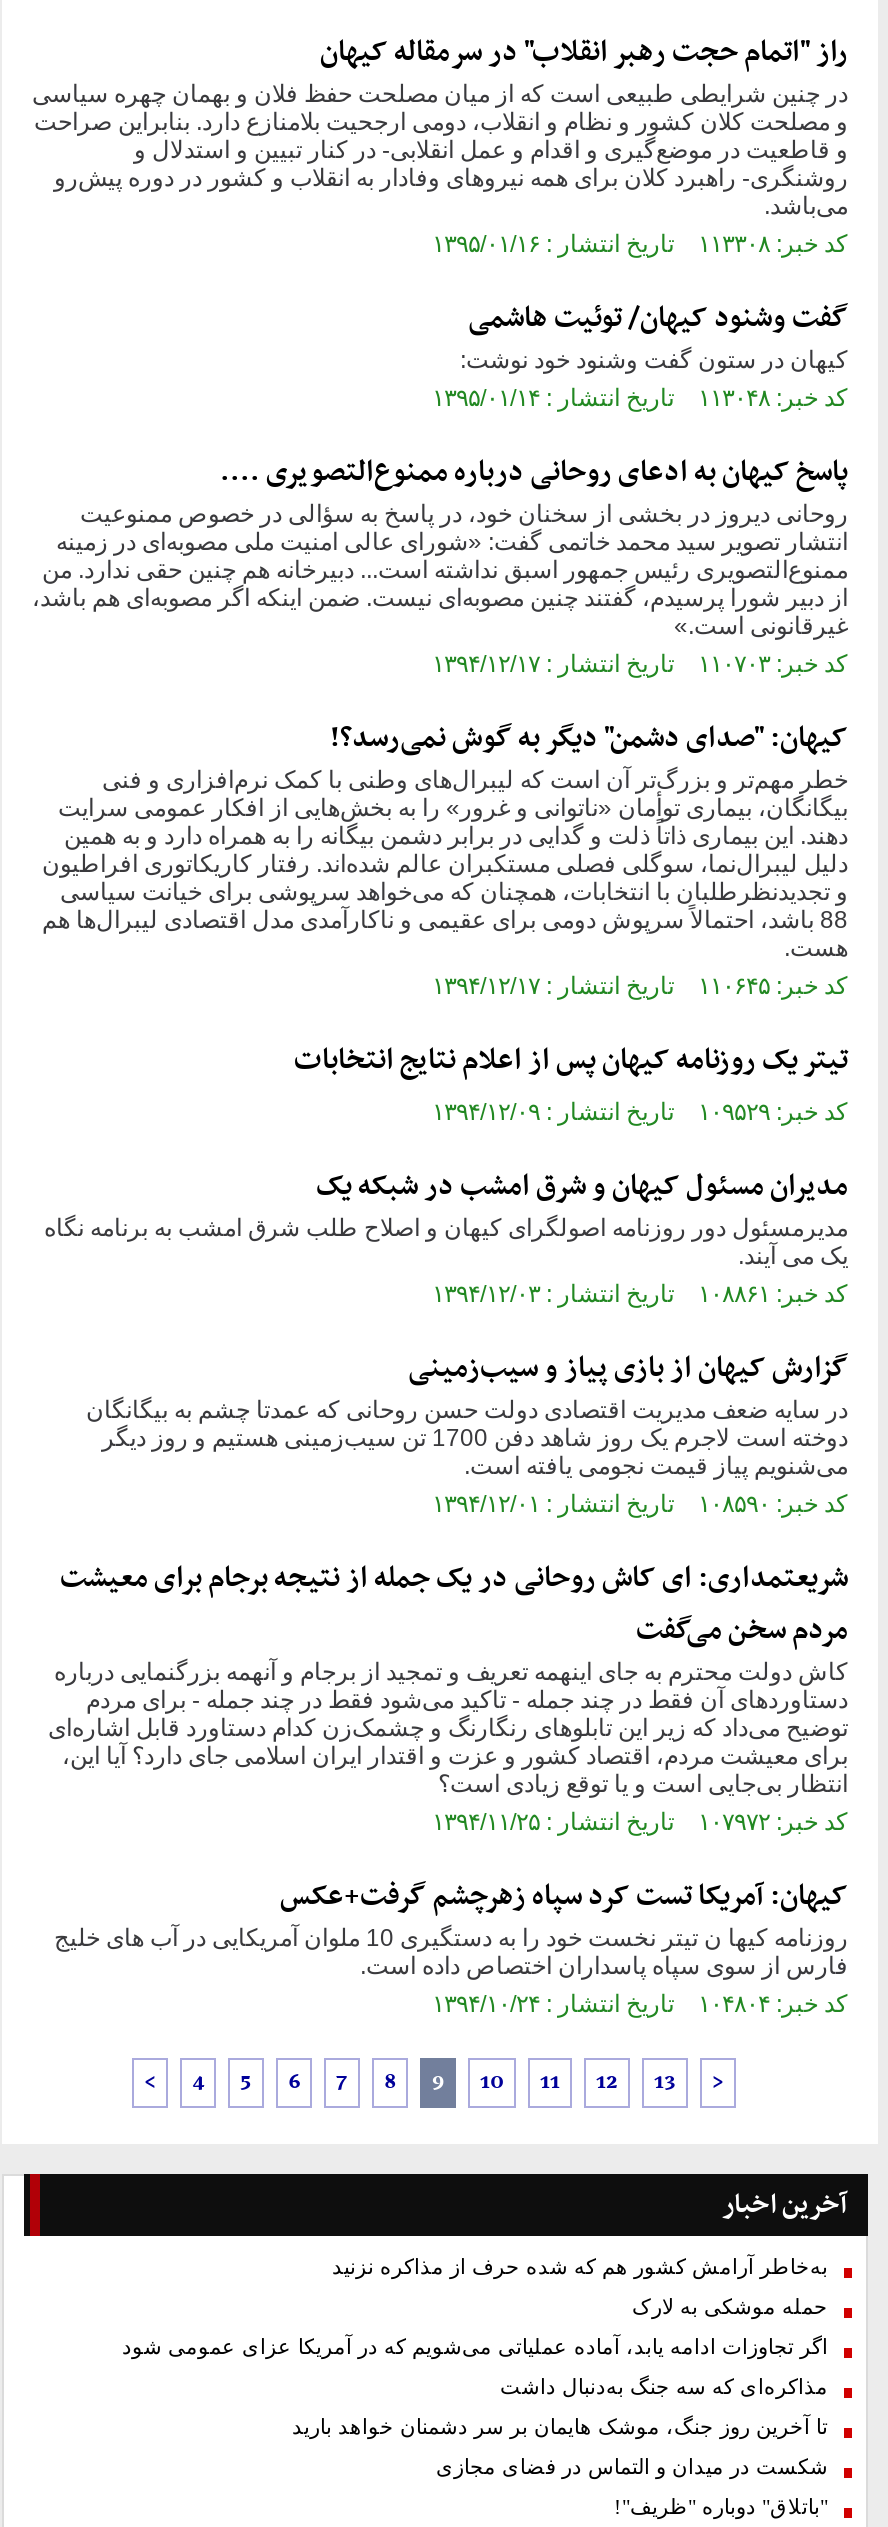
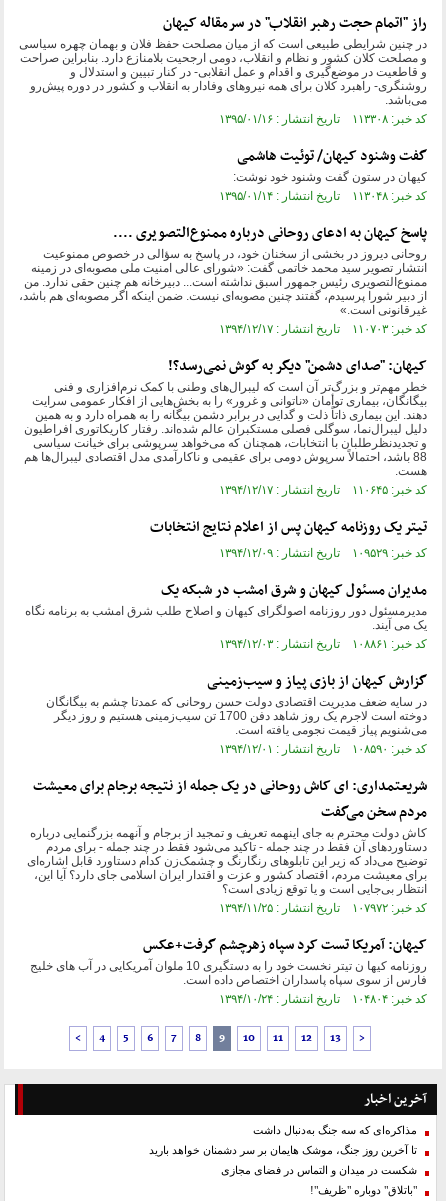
[122,2256,828,2358] به‌خاطر آرامش کشور هم که شده حرف از مذاکره نزنید | حمله موشکی به لارک | اگر تجاوزات ادامه یابد، آماده عملیاتی می‌شویم که در آمریکا عزای عمومی شود -> none

